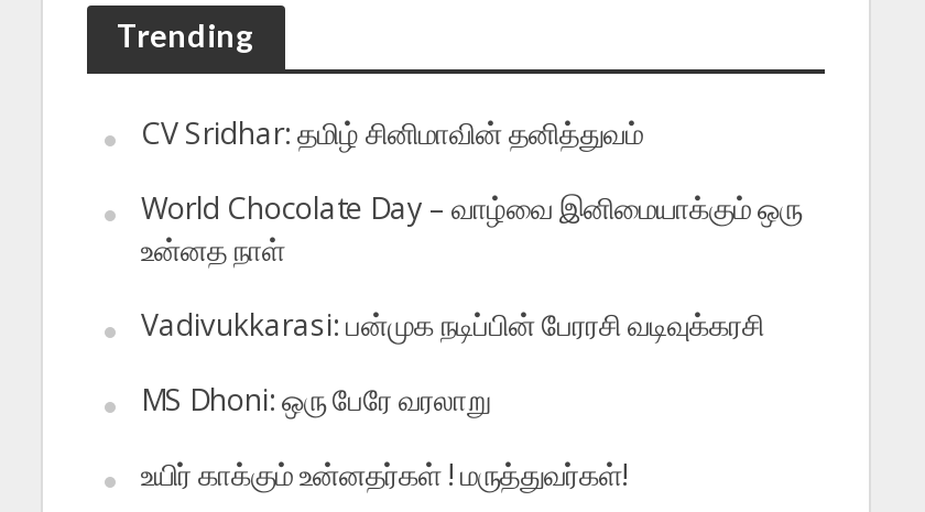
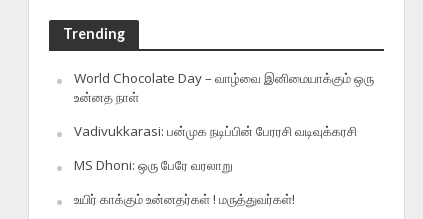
[141,114,643,153] CV Sridhar: தமிழ் சினிமாவின் தனித்துவம் -> none

